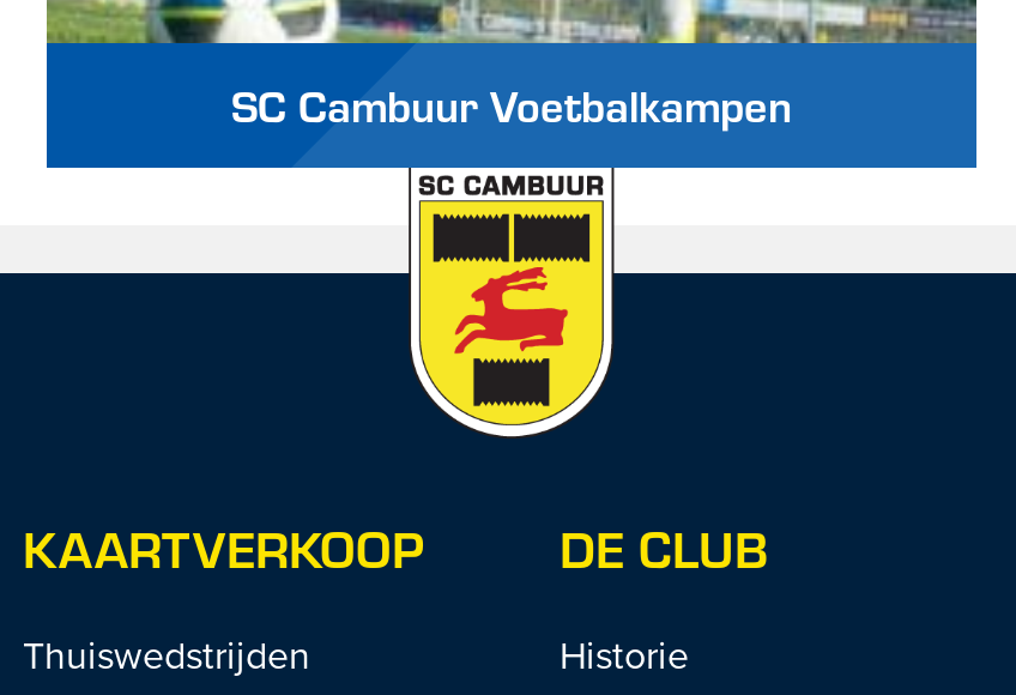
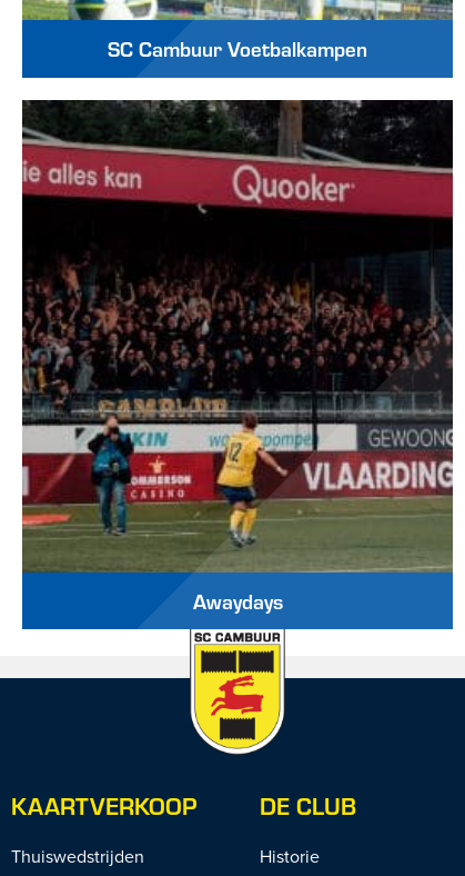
none -> [21,79,454,615] [image] | Awaydays

